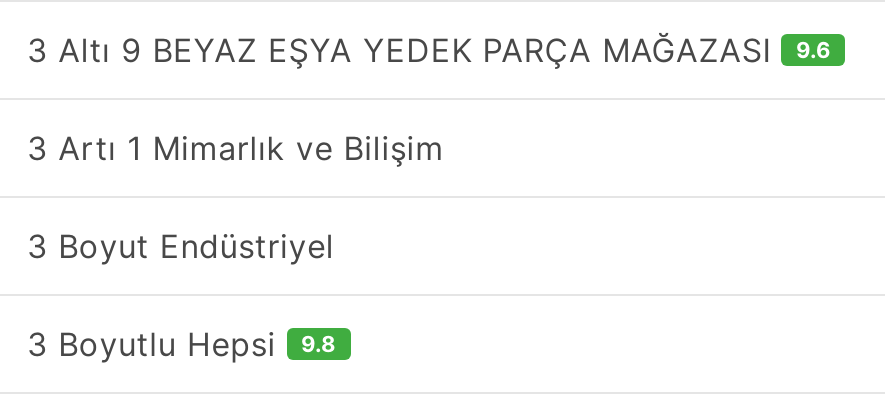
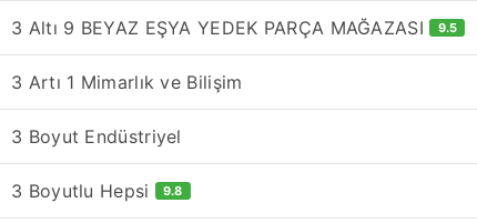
[27,30,830,70] 3 Altı 9 BEYAZ EŞYA YEDEK PARÇA MAĞAZASI 9.6 -> [11,17,456,39] 3 Altı 9 BEYAZ EŞYA YEDEK PARÇA MAĞAZASI 9.5

